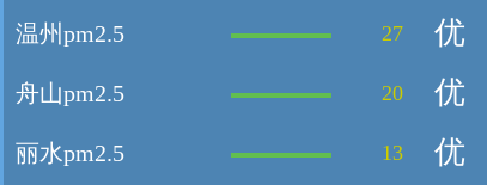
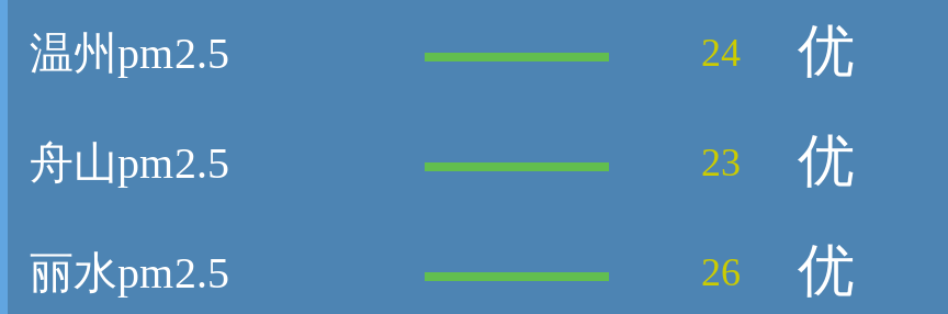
[382,16,465,50] 27 优 -> [701,20,855,83] 24 优
[382,75,465,110] 20 优 -> [701,130,855,193] 23 优
[382,135,465,169] 13 优 -> [701,239,855,303] 26 优

